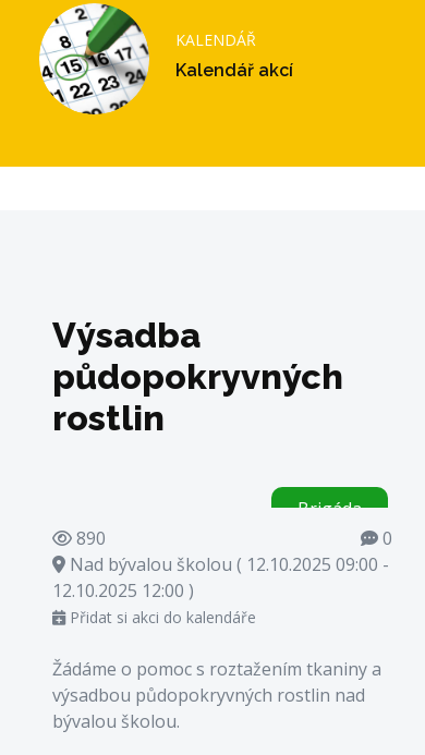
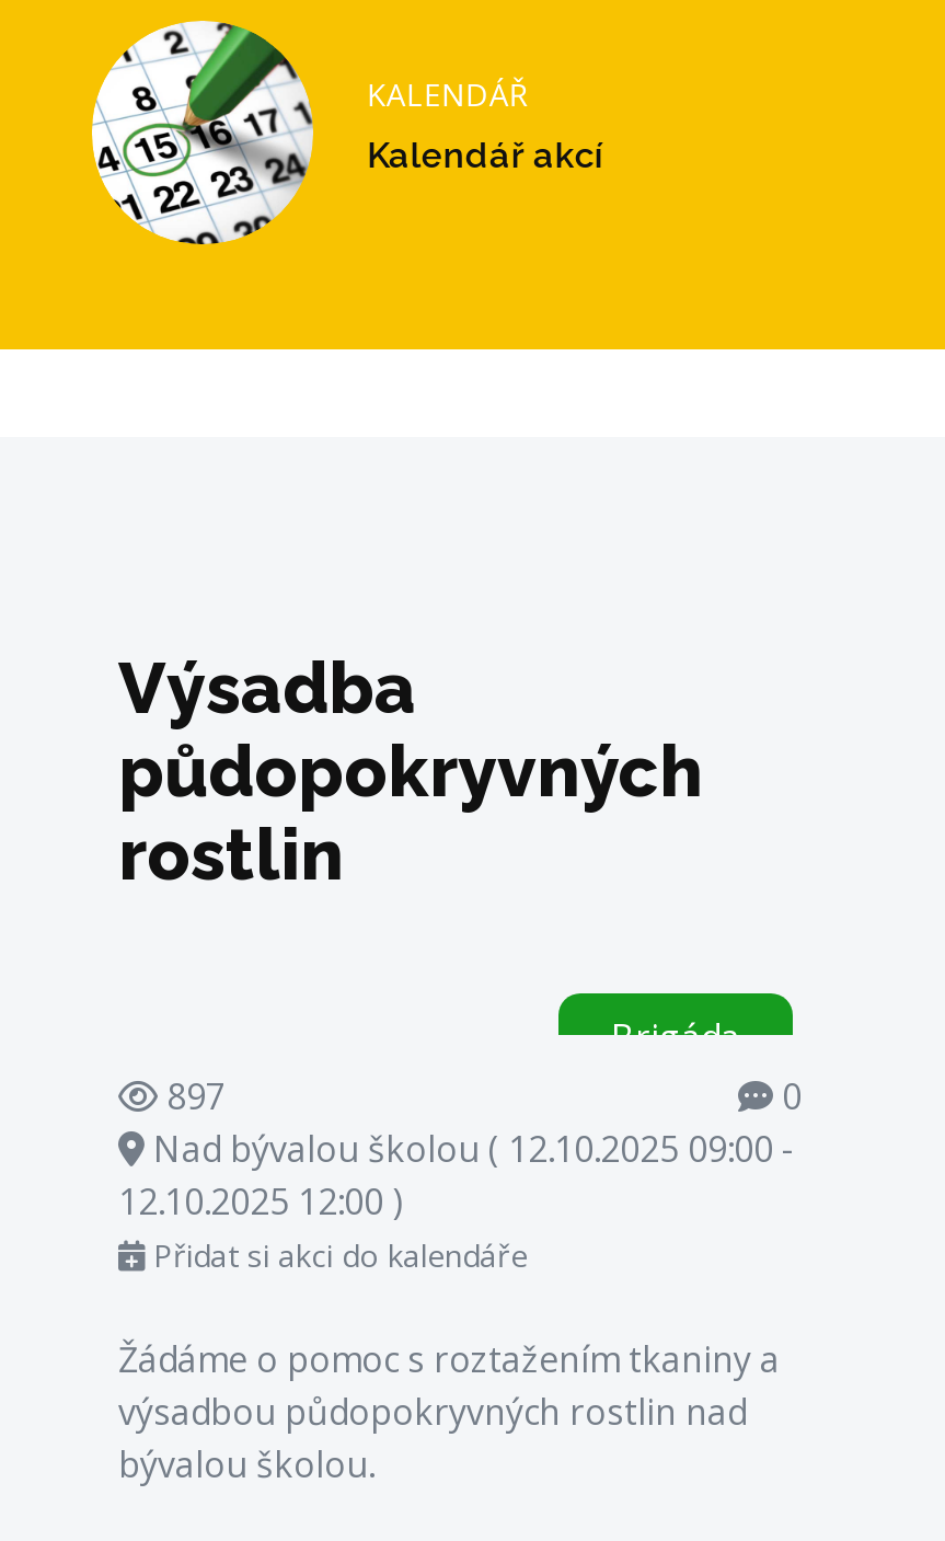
[72,526,106,550] 890 -> [158,1072,226,1121] 897

